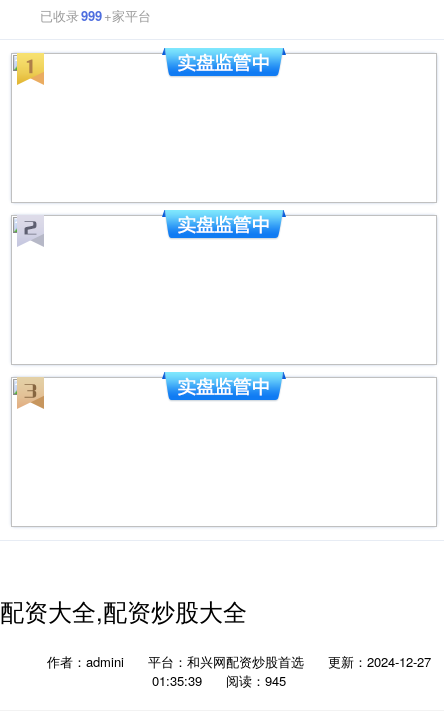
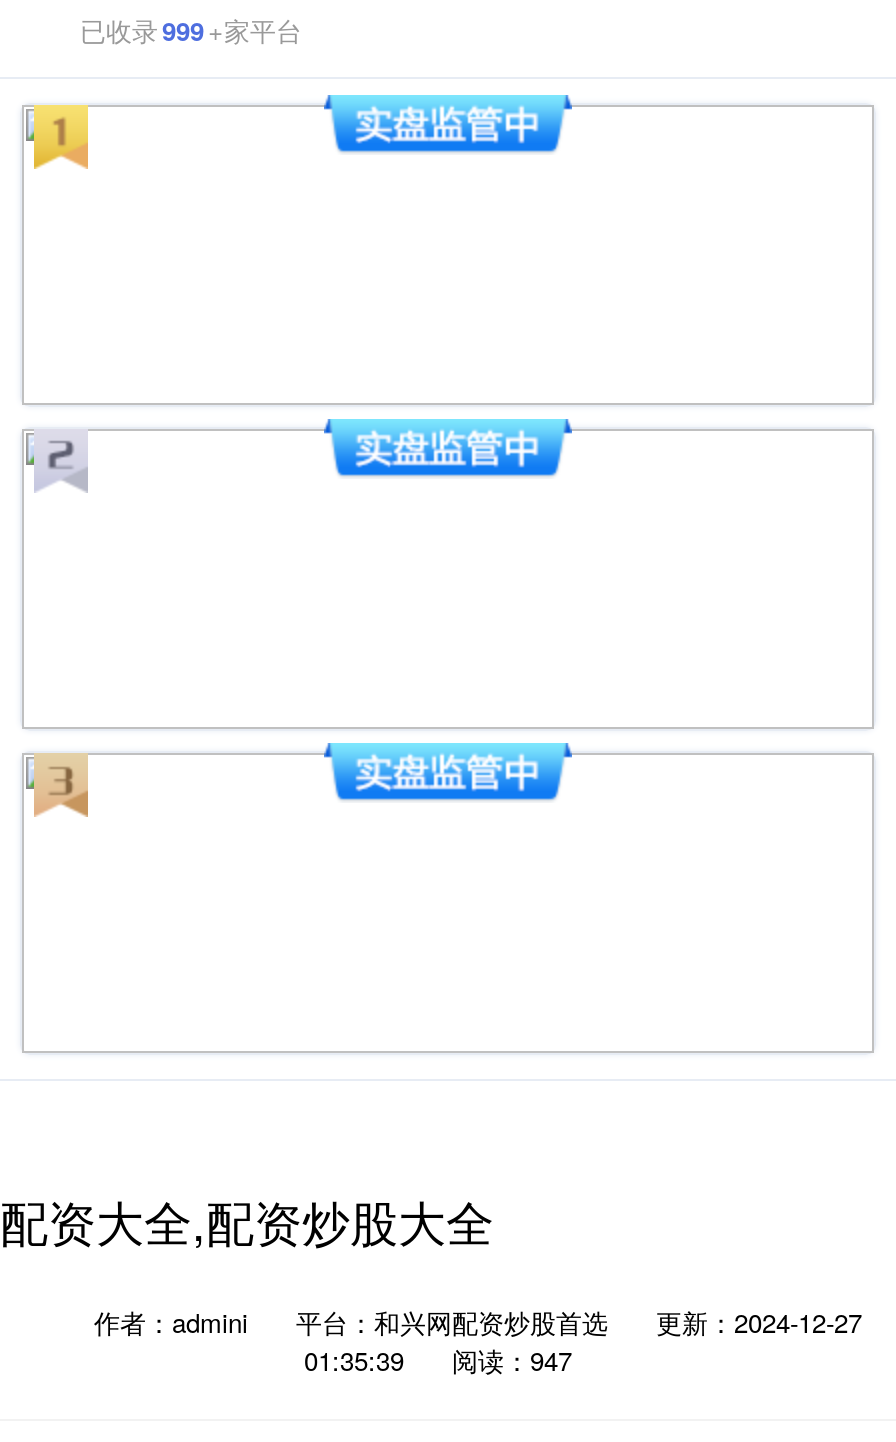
[152,671,286,690] 01:35:39 阅读：945 -> [304,1341,572,1379] 01:35:39 阅读：947

